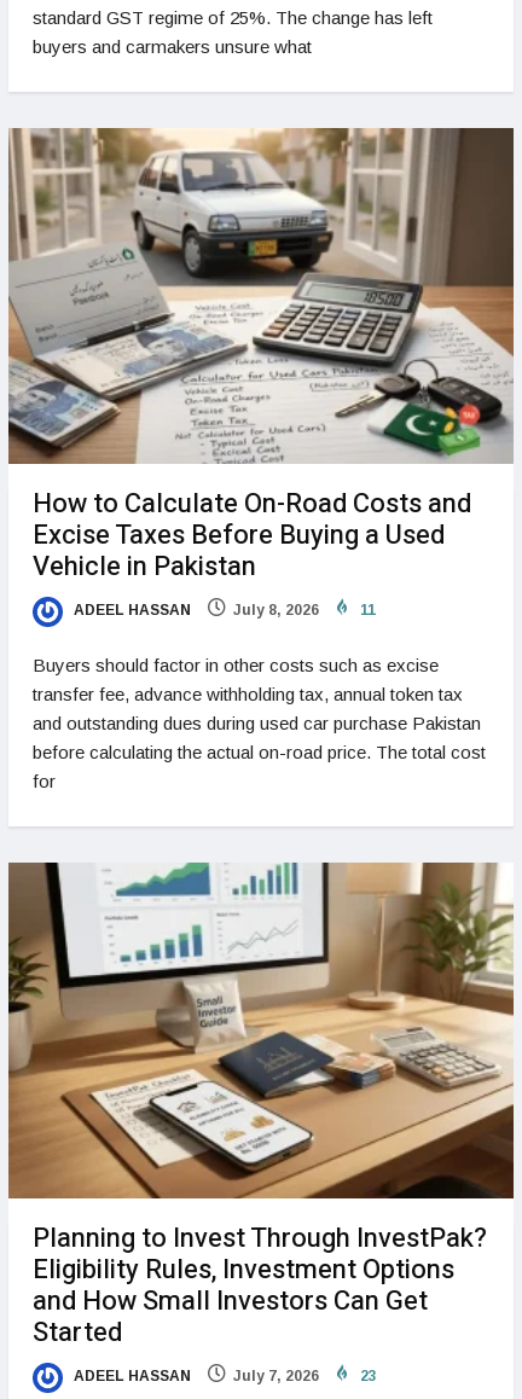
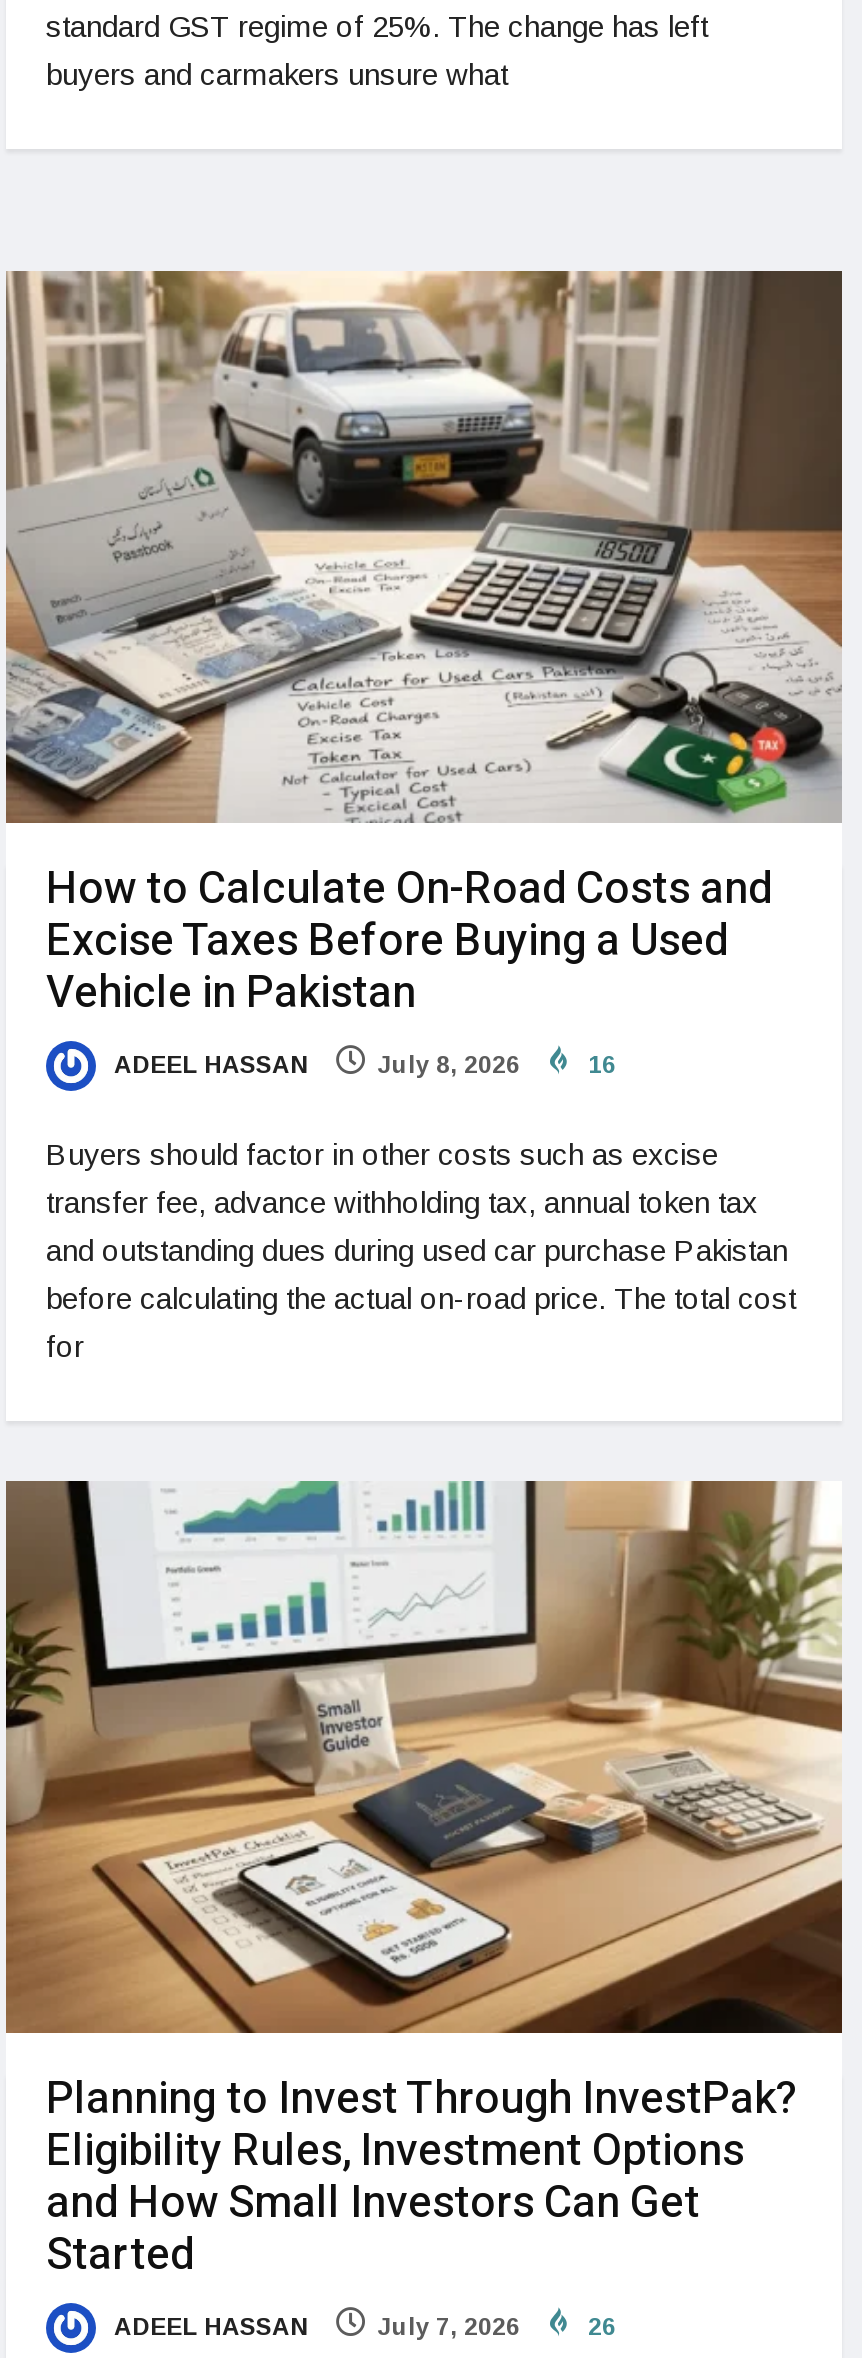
[356,602,376,619] 11 -> [582,1050,616,1078] 16
[356,1368,377,1385] 23 -> [582,2312,616,2340] 26

